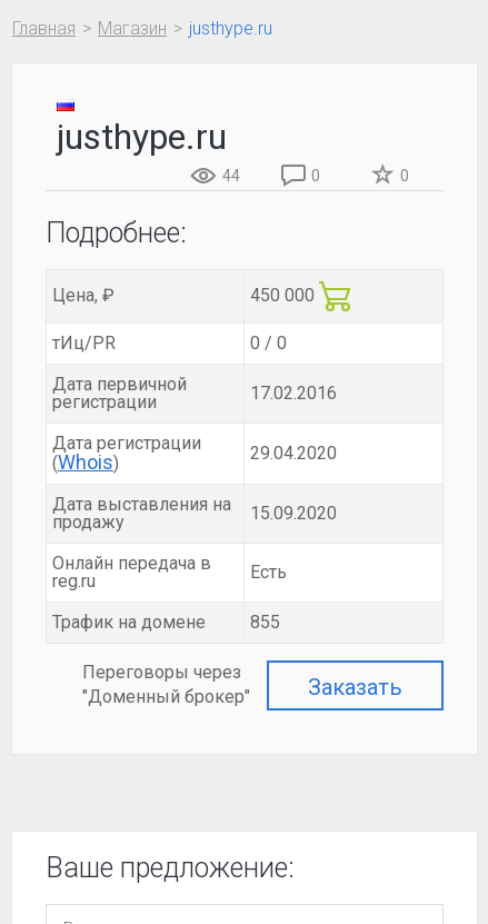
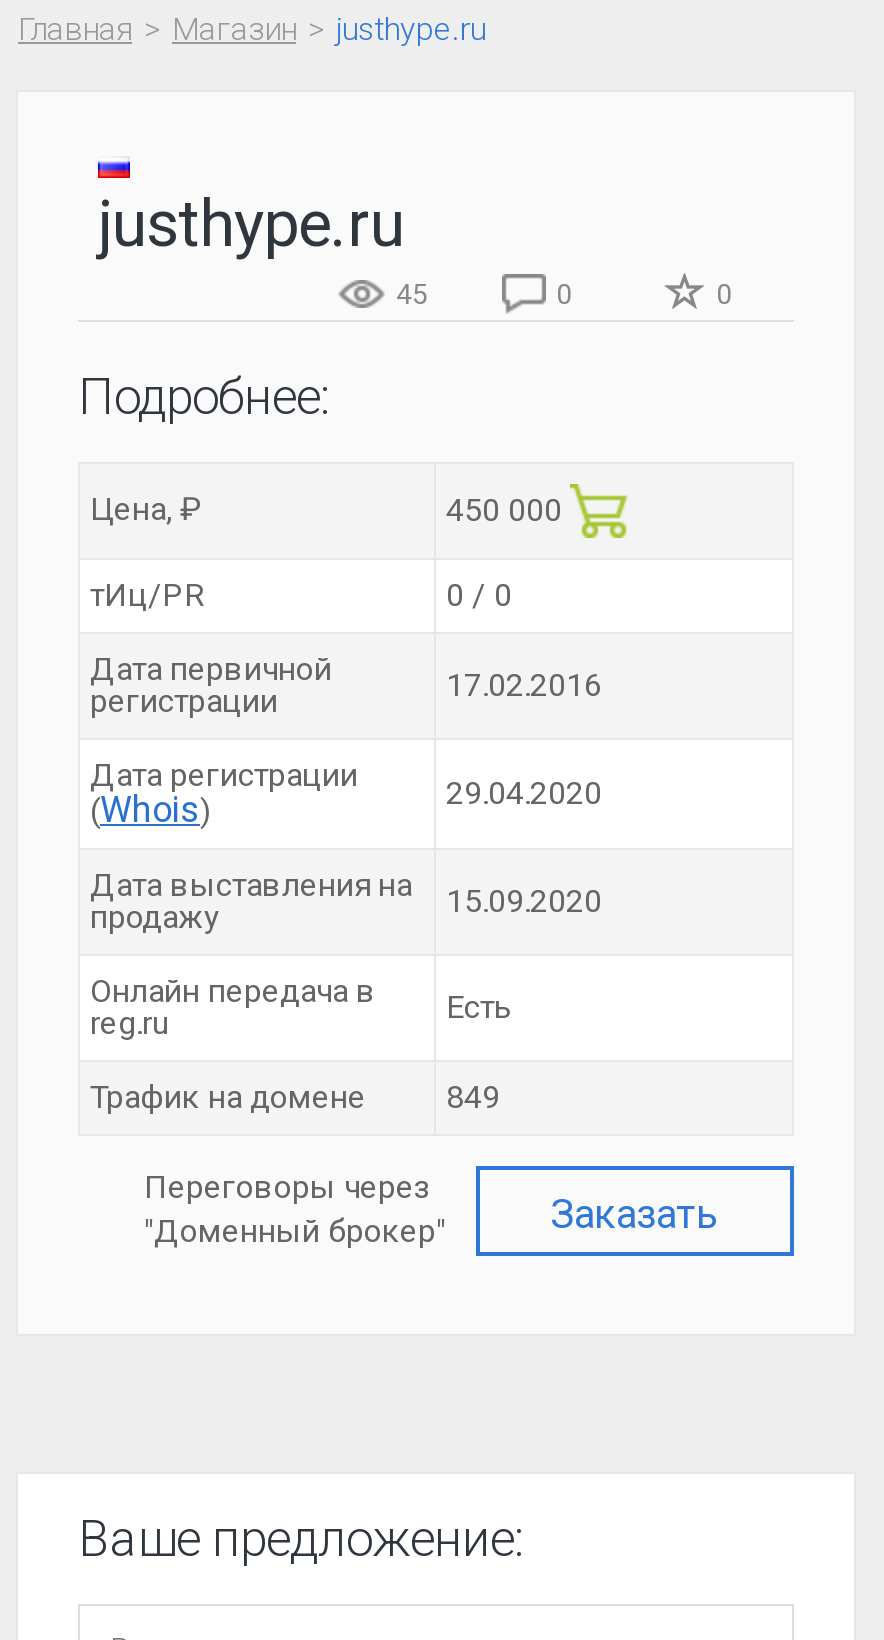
[222,166,240,184] 44 -> [396,277,428,309] 45
[250,612,280,633] 855 -> [446,1078,500,1116] 849

